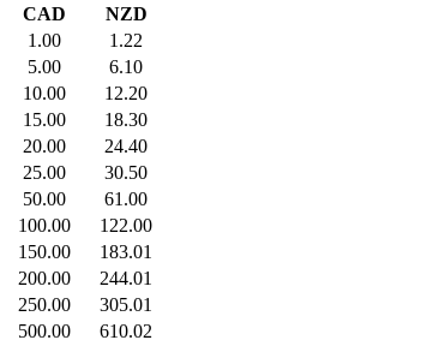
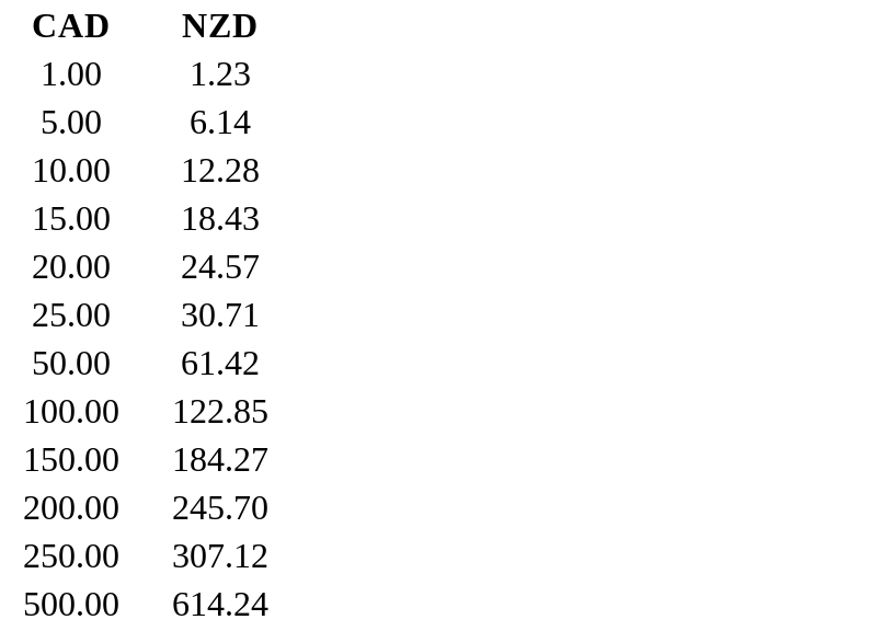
[109,30,143,50] 1.22 -> [190,55,251,92] 1.23
[109,56,143,77] 6.10 -> [190,103,251,140] 6.14
[23,83,148,103] 10.00 12.20 -> [32,151,260,188] 10.00 12.28
[23,109,148,130] 15.00 18.30 -> [32,199,260,237] 15.00 18.43
[23,136,148,156] 20.00 24.40 -> [32,248,260,285] 20.00 24.57
[23,162,148,183] 25.00 30.50 -> [32,296,260,333] 25.00 30.71
[23,189,148,209] 50.00 61.00 -> [32,344,260,381] 50.00 61.42
[18,215,152,235] 100.00 122.00 -> [23,392,268,429] 100.00 122.85
[18,241,152,262] 150.00 183.01 -> [23,440,268,478] 150.00 184.27
[18,268,152,288] 200.00 244.01 -> [23,489,268,526] 200.00 245.70
[18,294,152,315] 250.00 305.01 -> [23,537,268,574] 250.00 307.12
[18,321,152,341] 500.00 610.02 -> [23,585,268,622] 500.00 614.24

